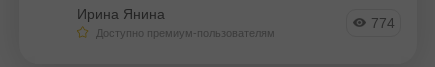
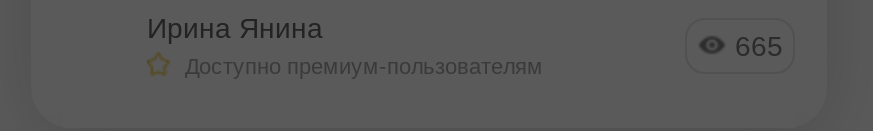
[371,15,395,31] 774 -> [735,30,783,62] 665

